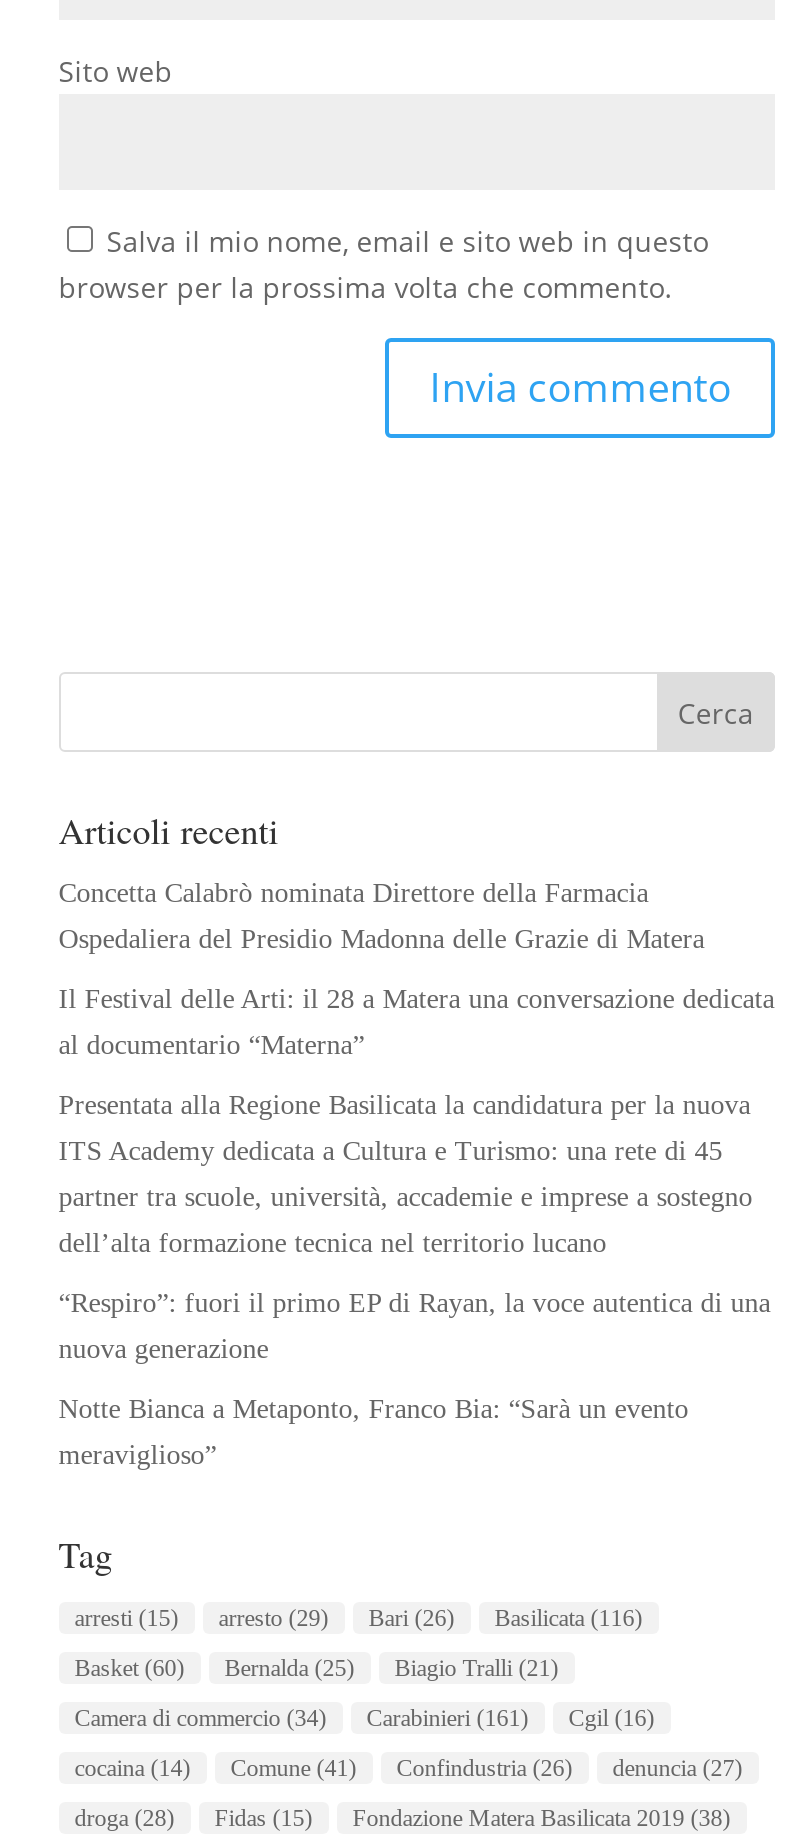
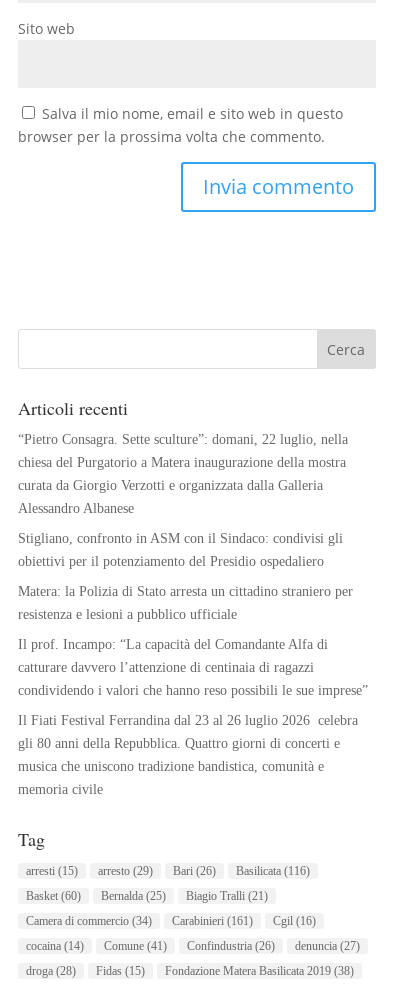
[59,879,775,1471] Concetta Calabrò nominata Direttore della Farmacia | Ospedaliera del Presidio Madonna delle Grazie di Matera | Il Festival delle Arti: il 28 a Matera una conversazione dedicata | al documentario “Materna” | Presentata alla Regione Basilicata la candidatura per la nuova | ITS Academy dedicata a Cultura e Turismo: una rete di 45 | partner tra scuole, università, accademie e imprese a sostegno | dell’alta formazione tecnica nel territorio lucano | “Respiro”: fuori il primo EP di Rayan, la voce autentica di una | nuova generazione | Notte Bianca a Metaponto, Franco Bia: “Sarà un evento | meraviglioso” -> [18,432,368,797] “Pietro Consagra. Sette sculture”: domani, 22 luglio, nella | chiesa del Purgatorio a Matera inaugurazione della mostra | curata da Giorgio Verzotti e organizzata dalla Galleria | Alessandro Albanese | Stigliano, confronto in ASM con il Sindaco: condivisi gli | obiettivi per il potenziamento del Presidio ospedaliero | Matera: la Polizia di Stato arresta un cittadino straniero per | resistenza e lesioni a pubblico ufficiale | Il prof. Incampo: “La capacità del Comandante Alfa di | catturare davvero l’attenzione di centinaia di ragazzi | condividendo i valori che hanno reso possibili le sue imprese” | Il Fiati Festival Ferrandina dal 23 al 26 luglio 2026 celebra | gli 80 anni della Repubblica. Quattro giorni di concerti e | musica che uniscono tradizione bandistica, comunità e | memoria civile

